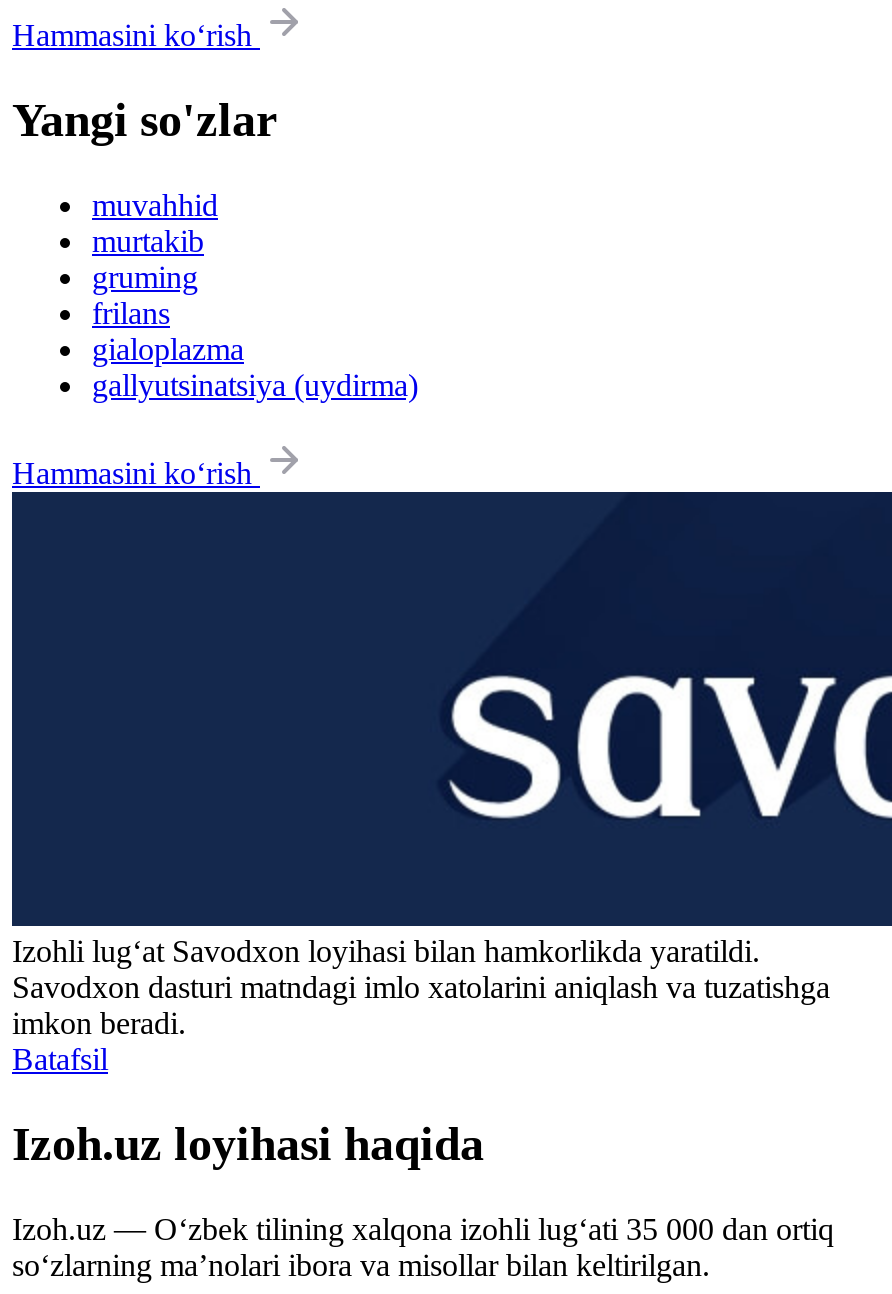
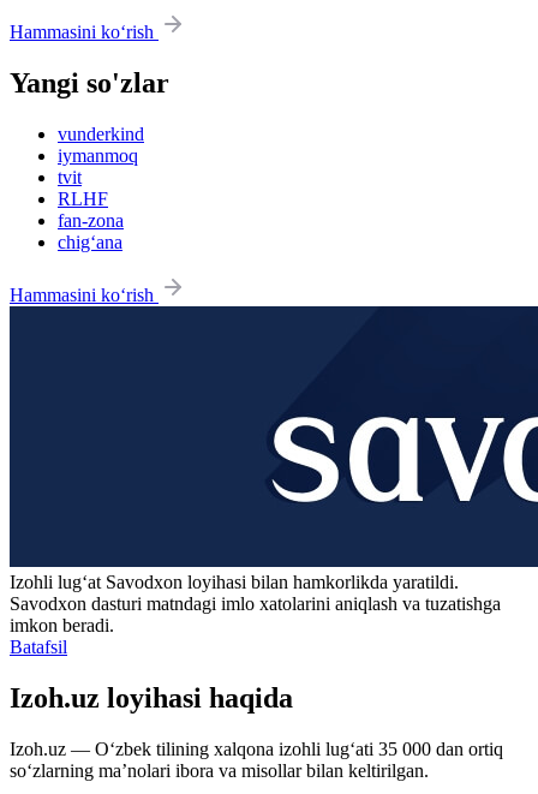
[92,188,418,402] muvahhid | murtakib | gruming | frilans | gialoplazma | gallyutsinatsiya (uydirma) -> [58,123,144,252] vunderkind | iymanmoq | tvit | RLHF | fan-zona | chig‘ana

